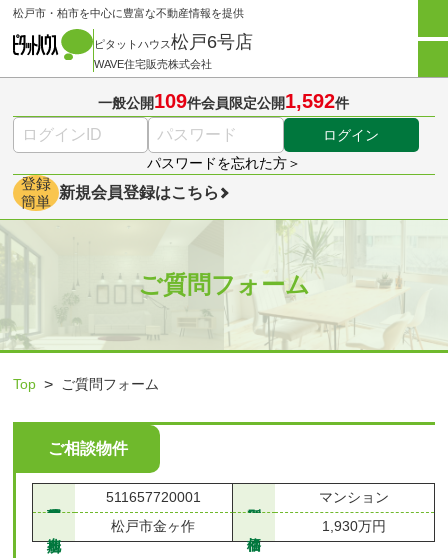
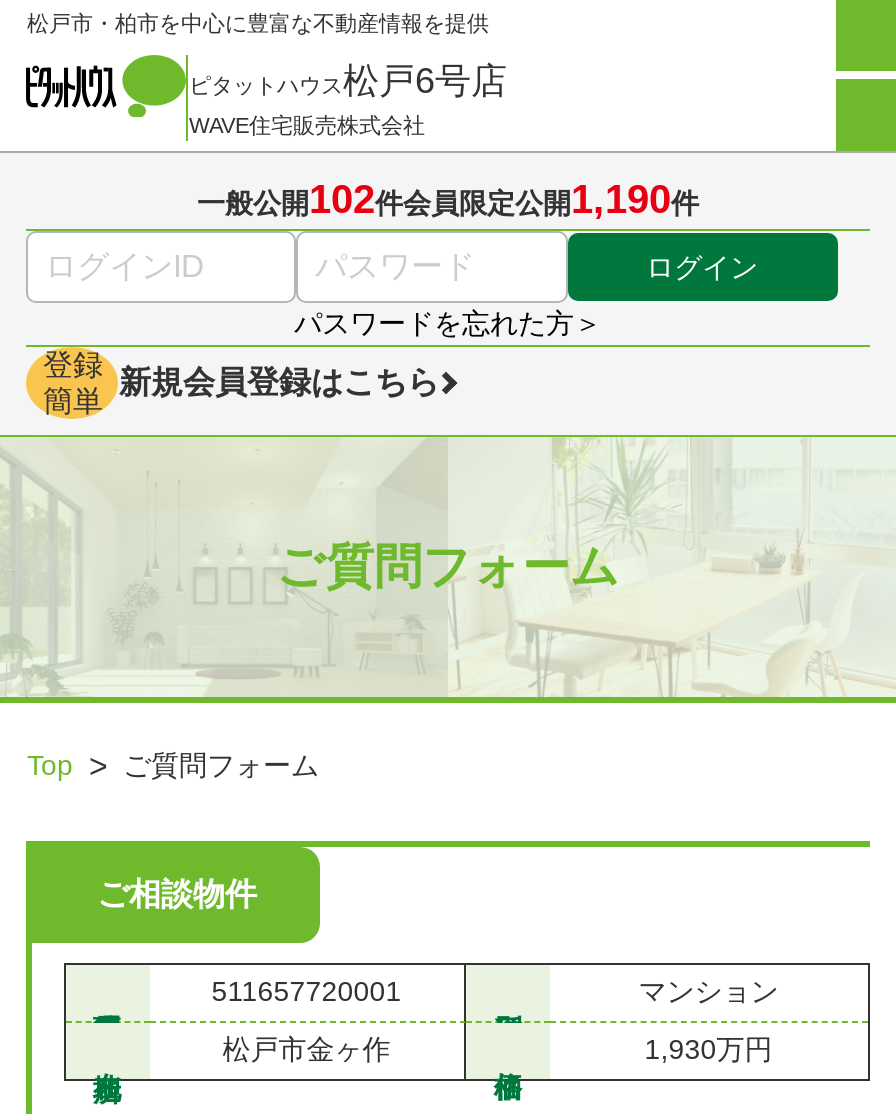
[98,90,349,112] 一般公開109件会員限定公開1,592件 -> [197,177,699,221] 一般公開102件会員限定公開1,190件

